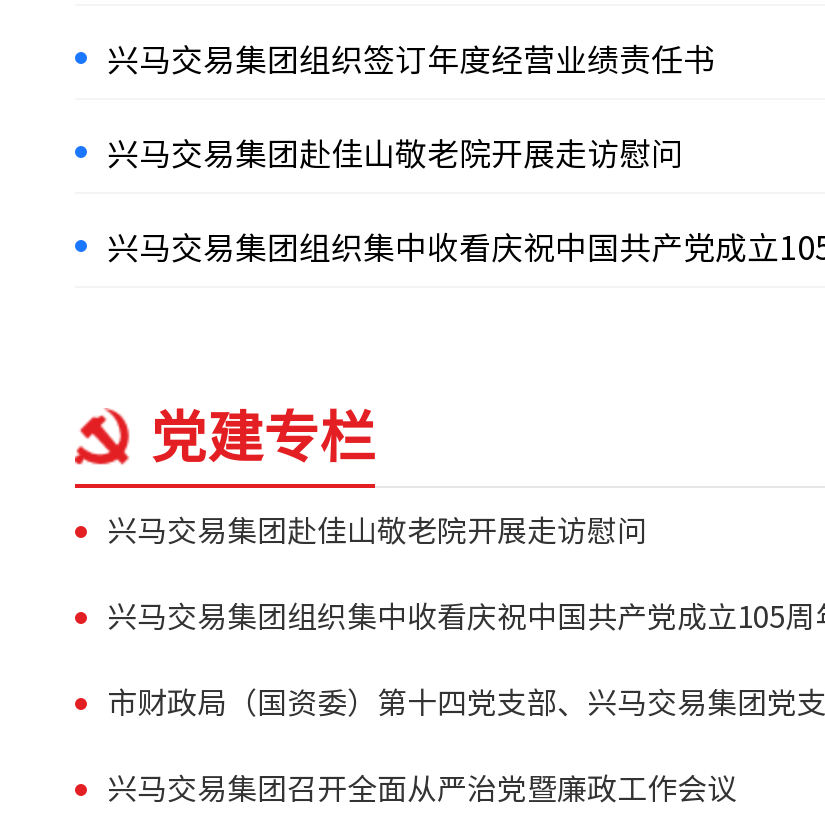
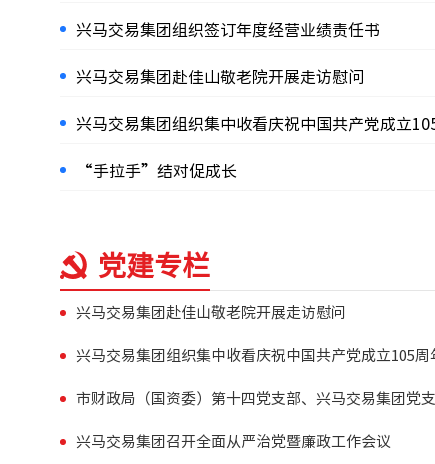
none -> [76,158,237,182] “手拉手”结对促成长

